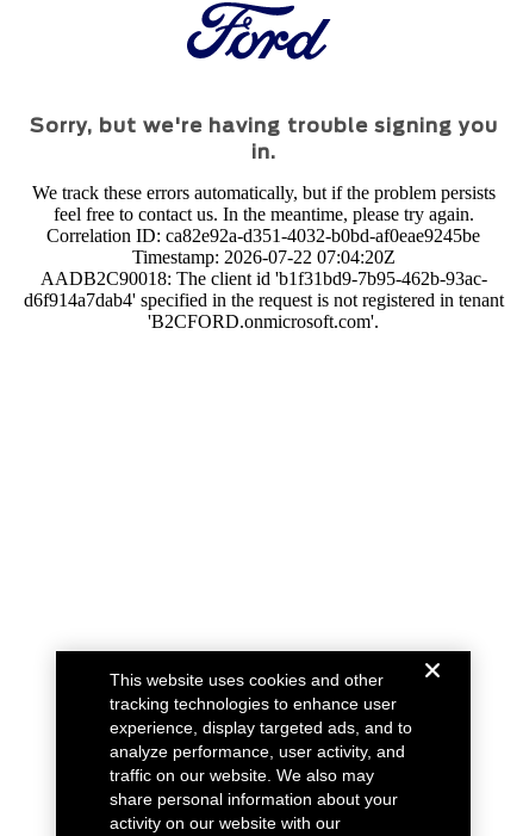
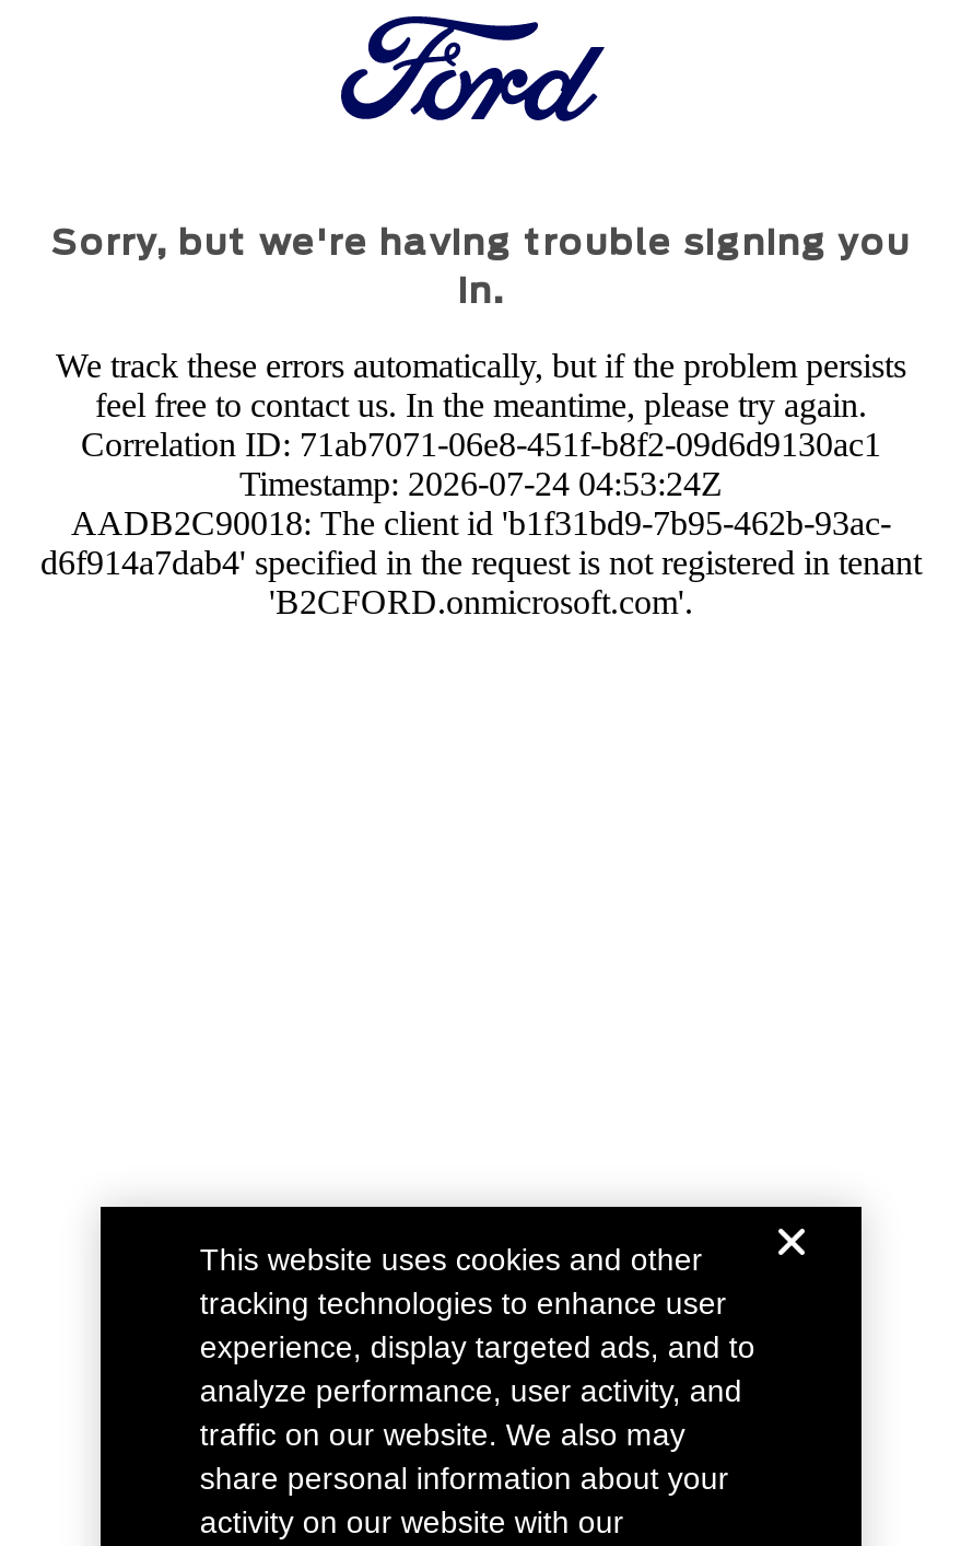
[46,225,480,245] Correlation ID: ca82e92a-d351-4032-b0bd-af0eae9245be -> [81,425,881,462] Correlation ID: 71ab7071-06e8-451f-b8f2-09d6d9130ac1
[132,246,395,267] Timestamp: 2026-07-22 07:04:20Z -> [239,464,723,501] Timestamp: 2026-07-24 04:53:24Z

